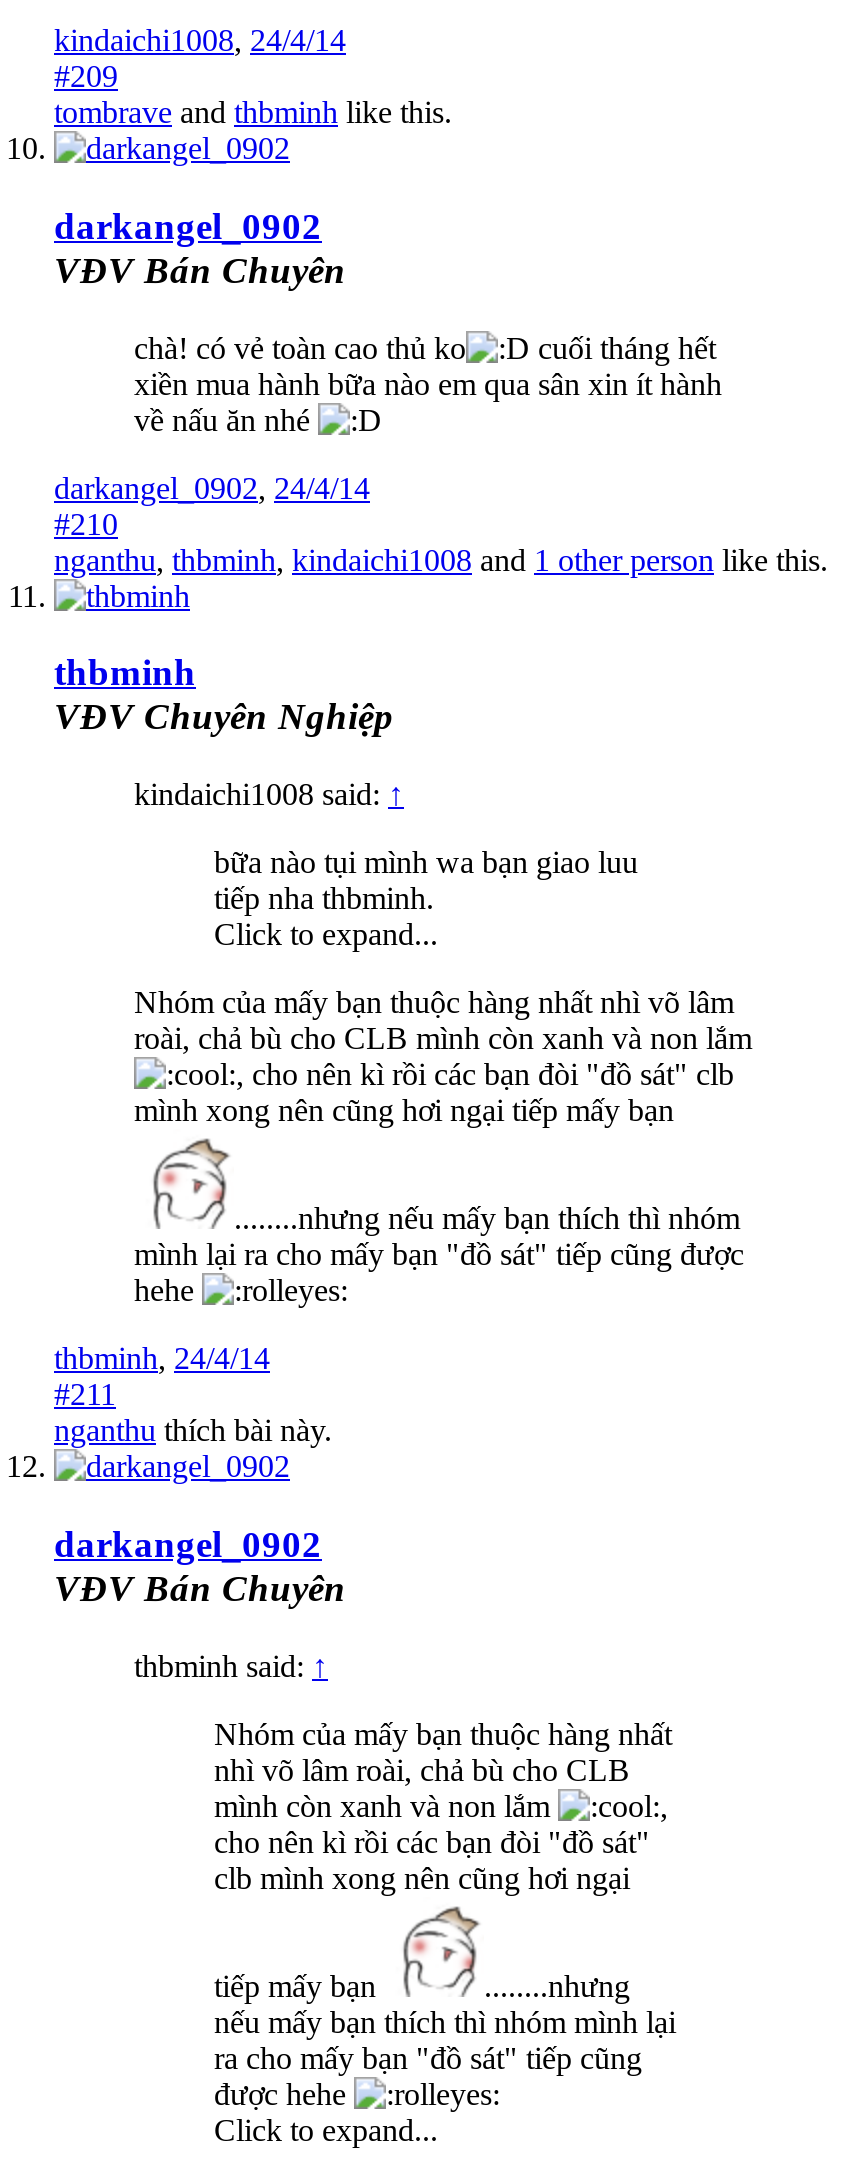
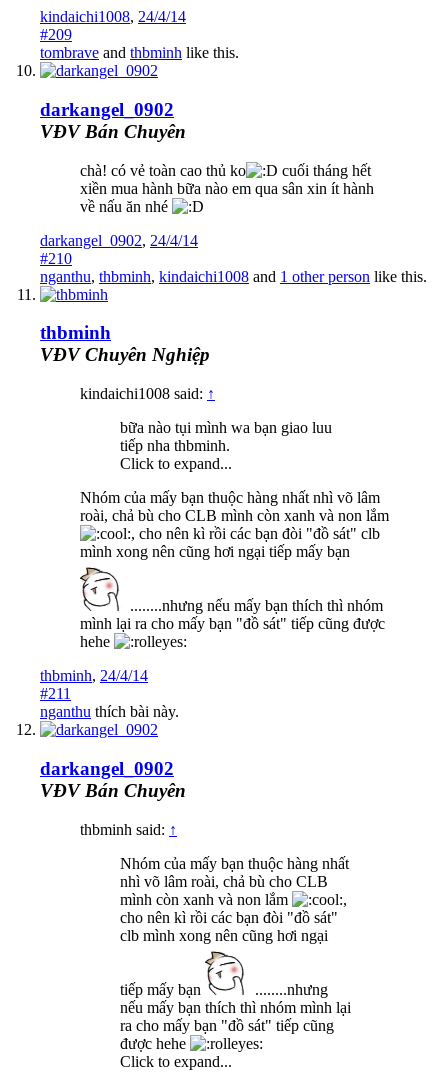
[134,1137,230,1227] [image] -> [79,566,127,611] [image]
[384,1905,480,1995] [image] -> [204,950,252,995] [image]

